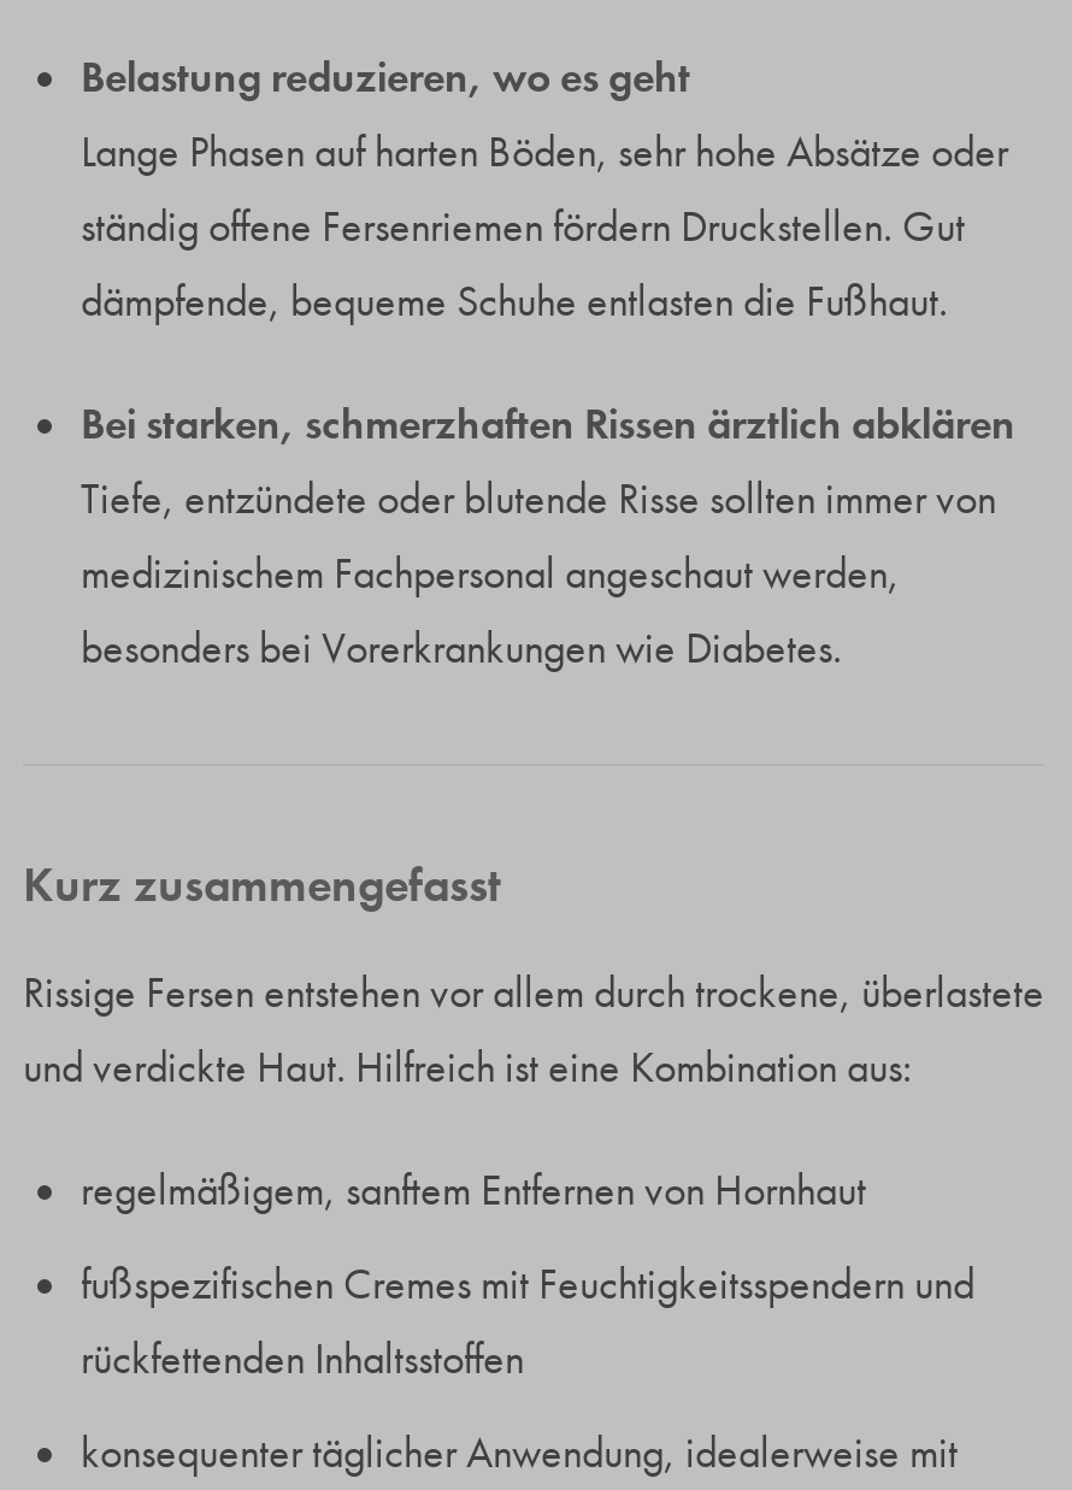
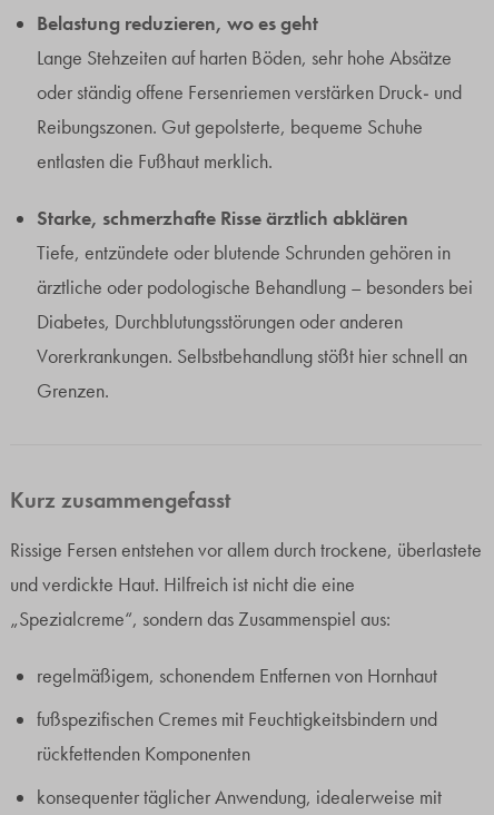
[81,125,1008,328] Lange Phasen auf harten Böden, sehr hohe Absätze oder | ständig offene Fersenriemen fördern Druckstellen. Gut | dämpfende, bequeme Schuhe entlasten die Fußhaut. -> [37,46,462,174] Lange Stehzeiten auf harten Böden, sehr hohe Absätze | oder ständig offene Fersenriemen verstärken Druck- und | Reibungszonen. Gut gepolsterte, bequeme Schuhe | entlasten die Fußhaut merklich.
[81,397,1015,675] Bei starken, schmerzhaften Rissen ärztlich abklären | Tiefe, entzündete oder blutende Risse sollten immer von | medizinischem Fachpersonal angeschaut werden, | besonders bei Vorerkrankungen wie Diabetes. -> [37,206,473,403] Starke, schmerzhafte Risse ärztlich abklären | Tiefe, entzündete oder blutende Schrunden gehören in | ärztliche oder podologische Behandlung – besonders bei | Diabetes, Durchblutungsstörungen oder anderen | Vorerkrankungen. Selbstbehandlung stößt hier schnell an | Grenzen.
[23,1041,912,1094] und verdickte Haut. Hilfreich ist eine Kombination aus: -> [10,572,391,631] und verdickte Haut. Hilfreich ist nicht die eine | „Spezialcreme“, sondern das Zusammenspiel aus:
[81,1164,866,1217] regelmäßigem, sanftem Entfernen von Hornhaut -> [37,664,437,688] regelmäßigem, schonendem Entfernen von Hornhaut
[81,1258,974,1385] fußspezifischen Cremes mit Feuchtigkeitsspendern und | rückfettenden Inhaltsstoffen -> [37,707,437,766] fußspezifischen Cremes mit Feuchtigkeitsbindern und | rückfettenden Komponenten

